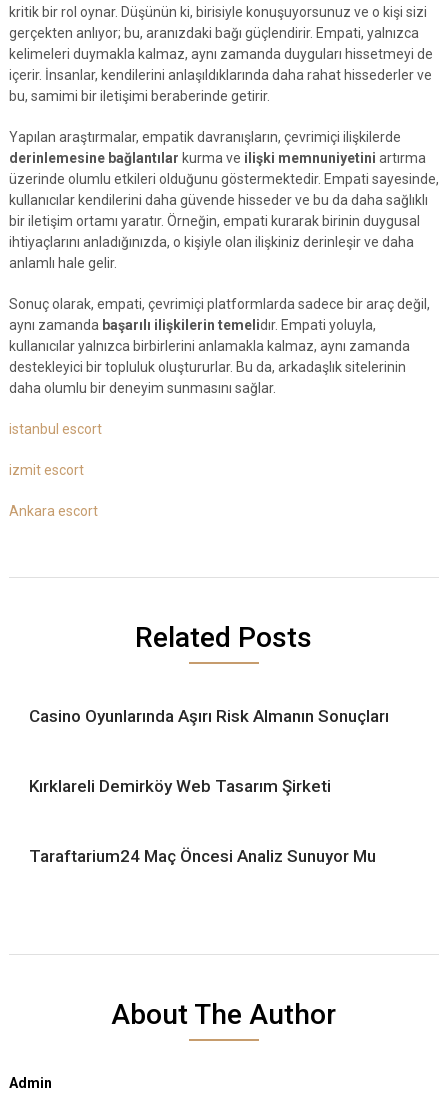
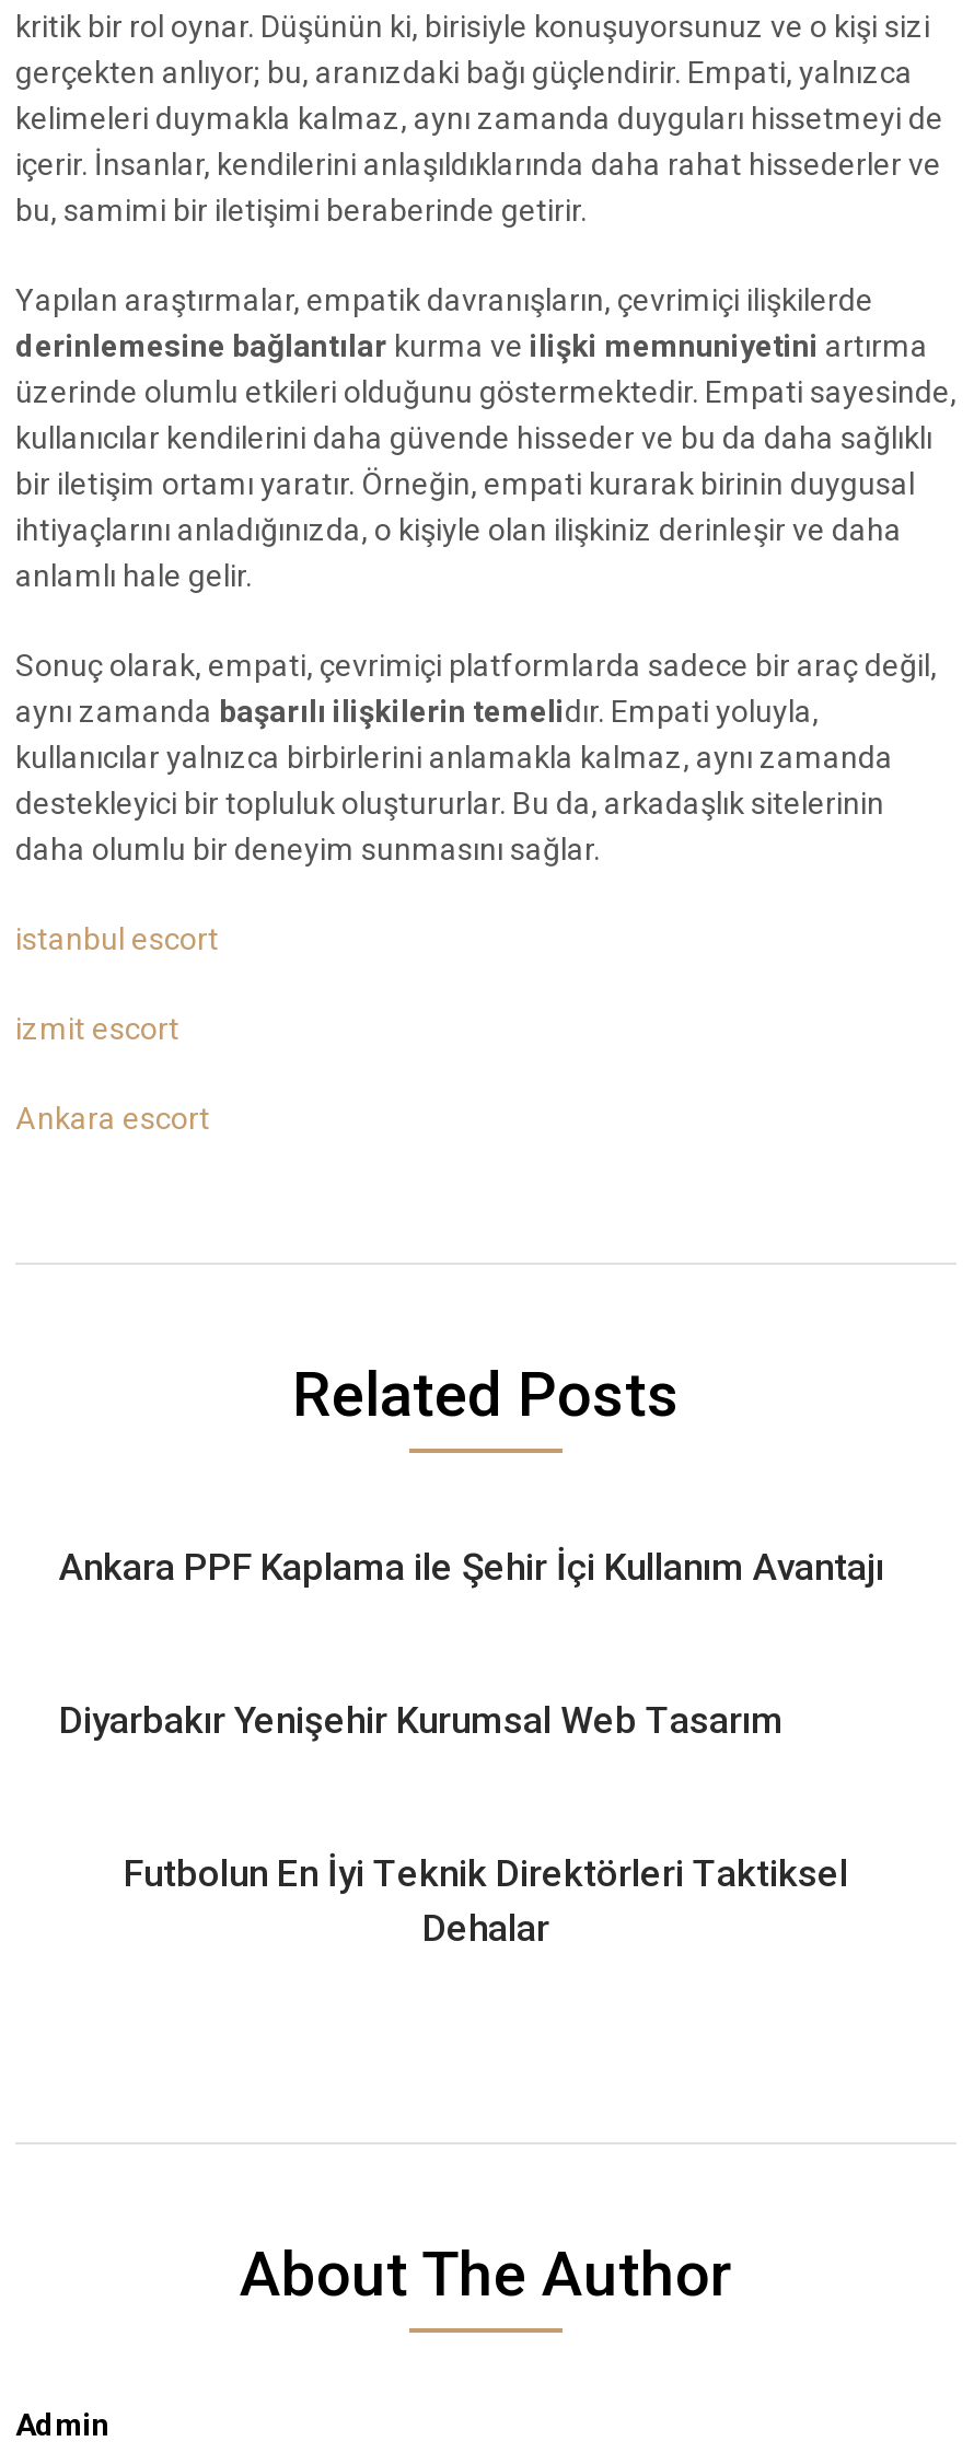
[29,706,389,726] Casino Oyunlarında Aşırı Risk Almanın Sonuçları -> [59,1545,884,1589] Ankara PPF Kaplama ile Şehir İçi Kullanım Avantajı
[29,776,331,796] Kırklareli Demirköy Web Tasarım Şirketi -> [59,1698,784,1742] Diyarbakır Yenişehir Kurumsal Web Tasarım
[29,846,376,866] Taraftarium24 Maç Öncesi Analiz Sunuyor Mu -> [124,1851,848,1950] Futbolun En İyi Teknik Direktörleri Taktiksel | Dehalar

